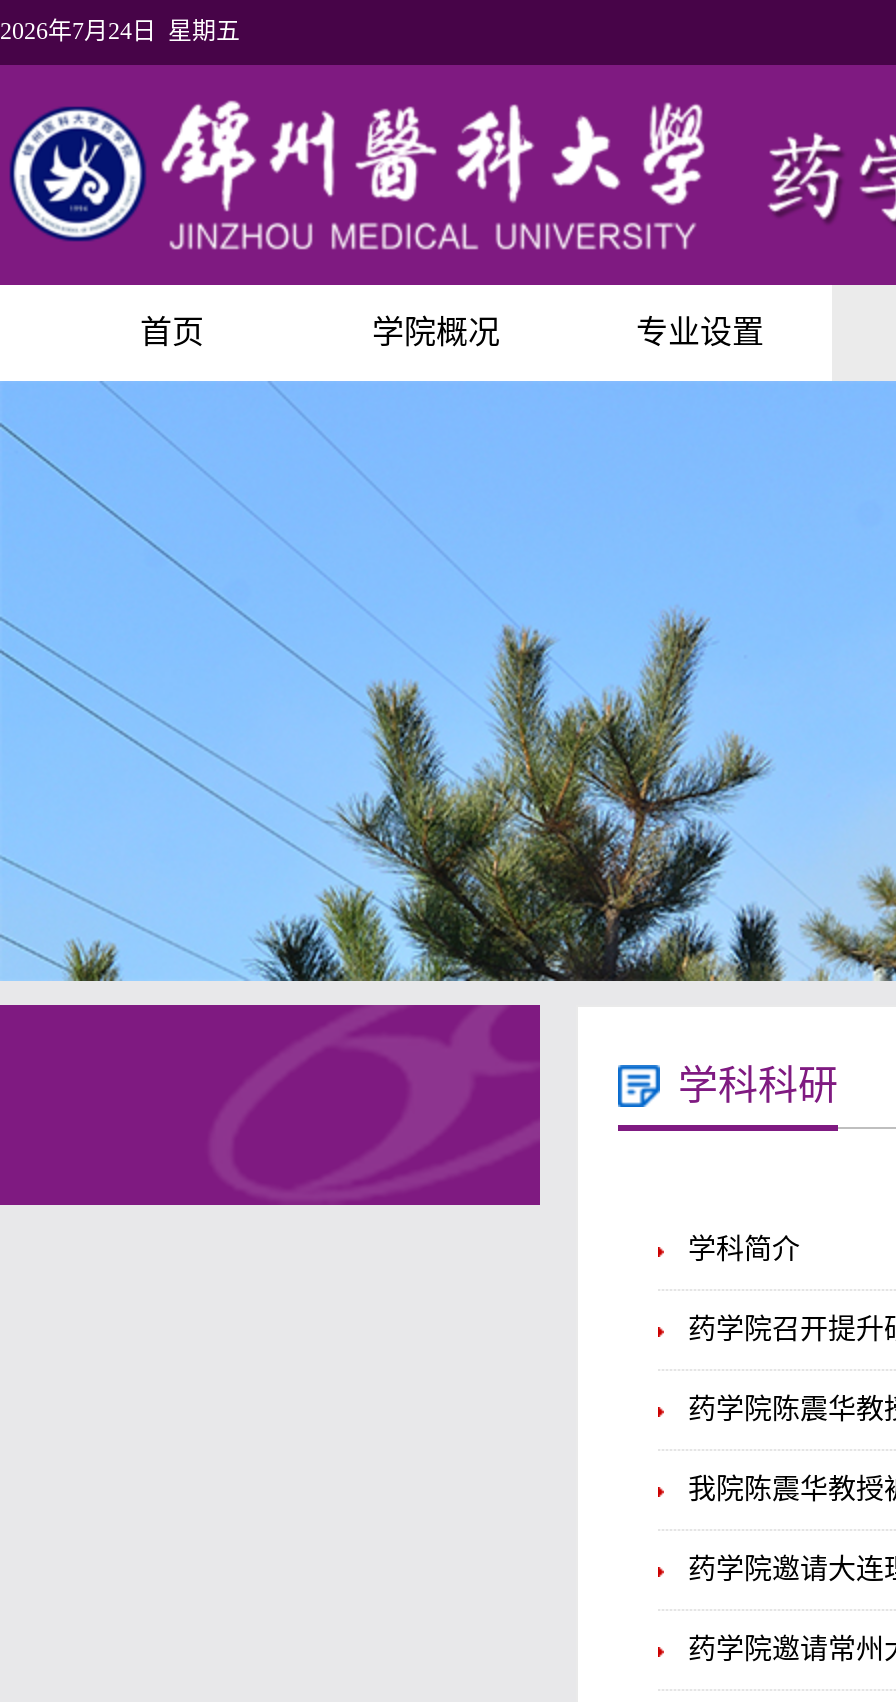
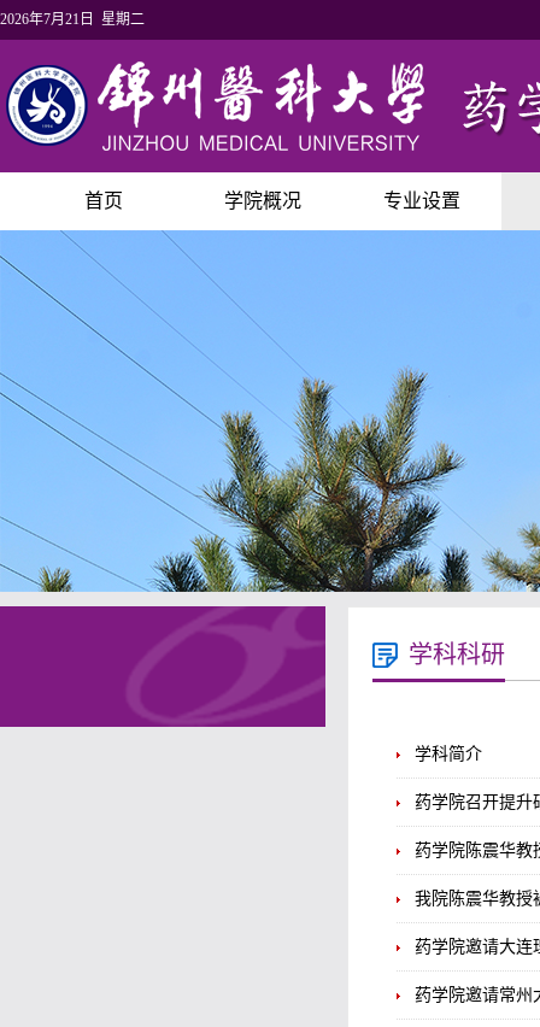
[0,17,240,45] 2026年7月24日 星期五 -> [0,11,145,28] 2026年7月21日 星期二

